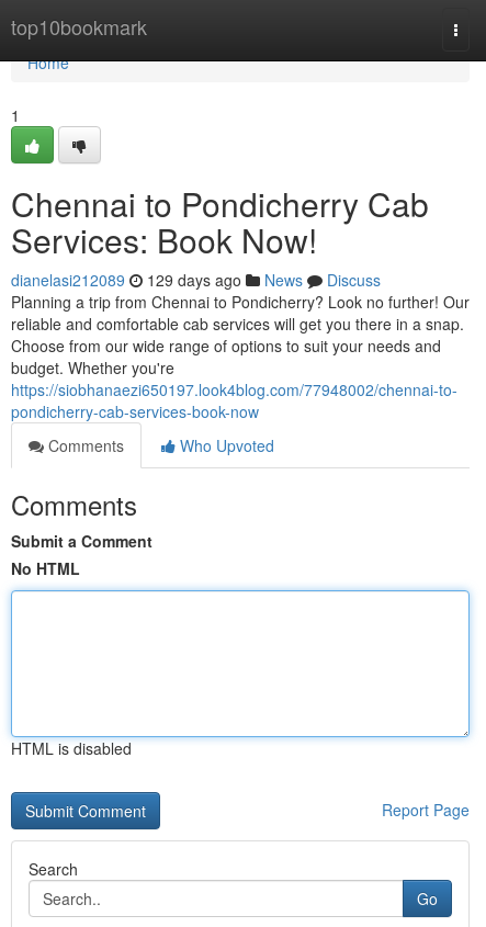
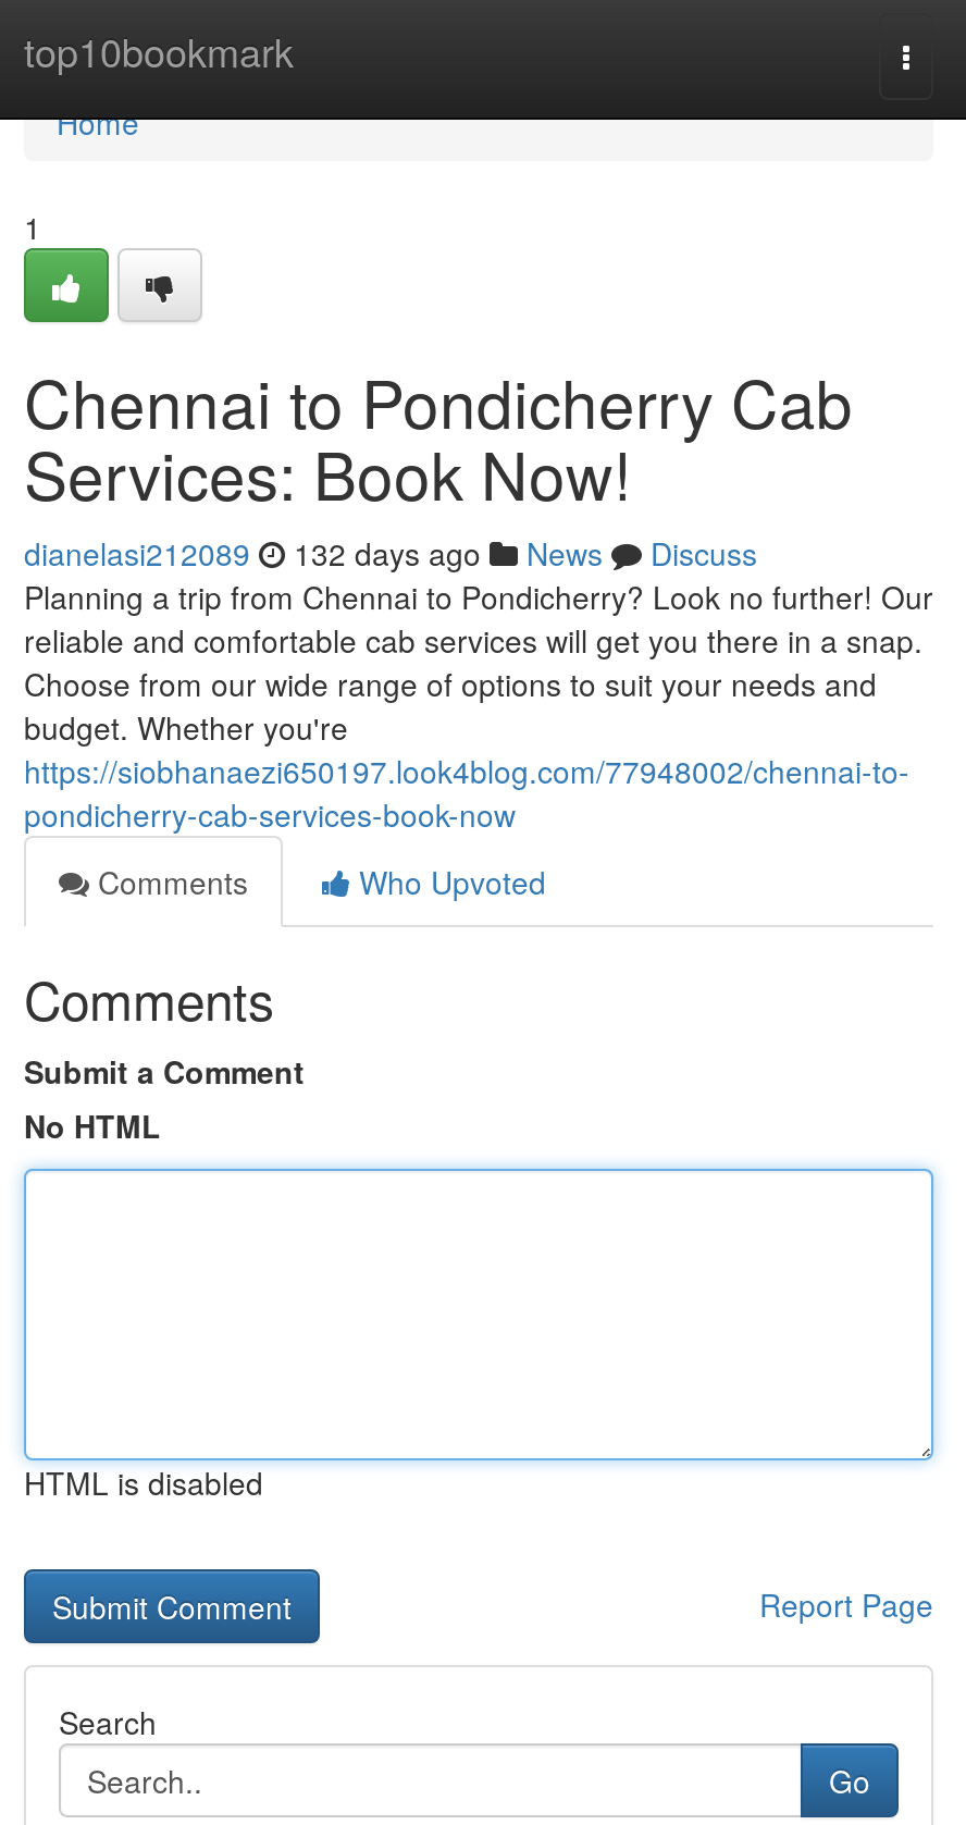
[11,269,381,291] dianelasi212089 129 days ago News Discuss -> [24,531,757,575] dianelasi212089 132 days ago News Discuss

